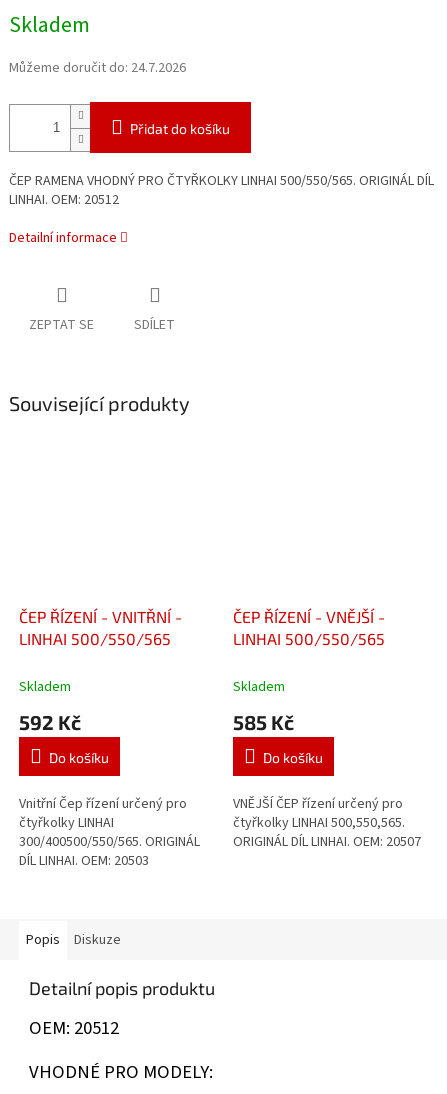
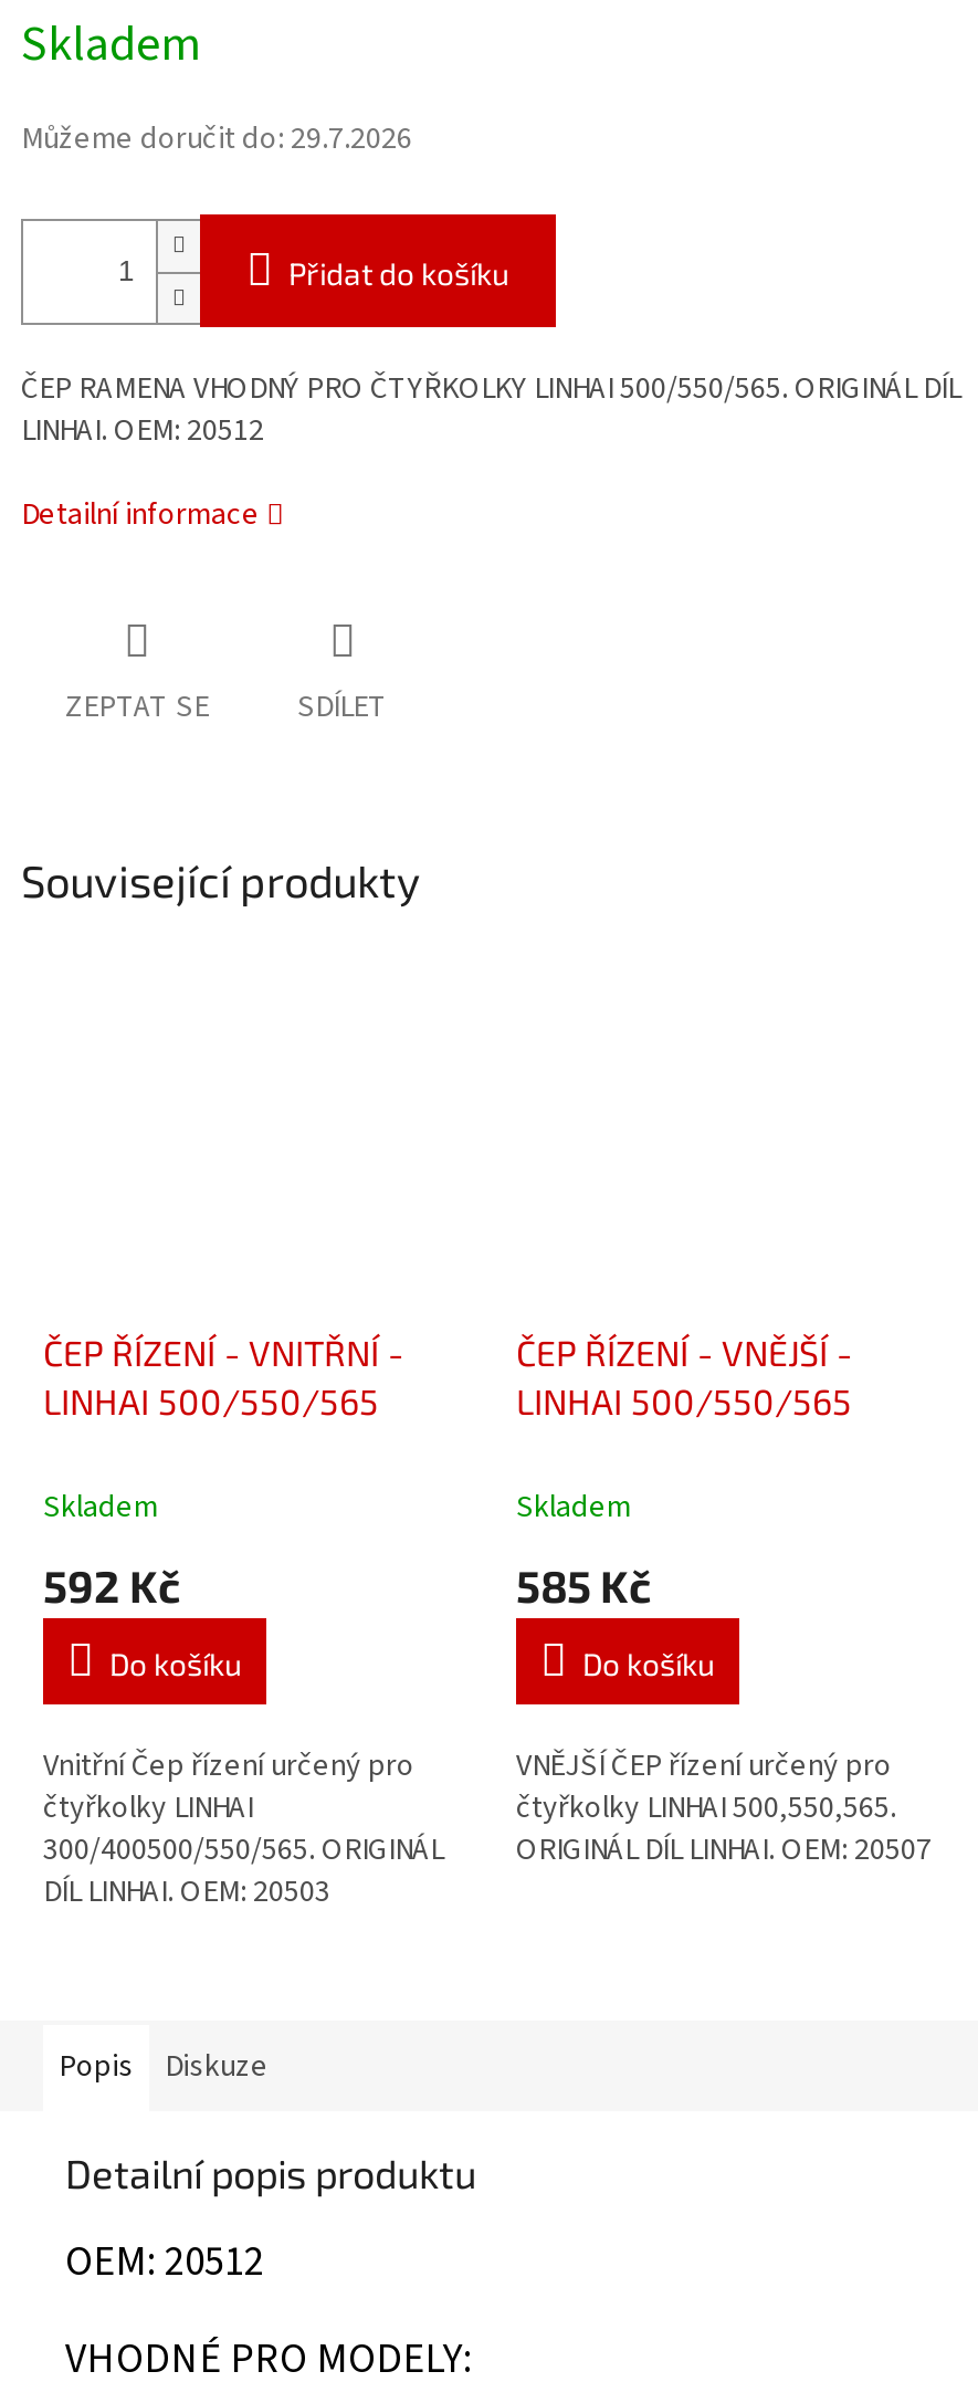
[9,58,186,78] Můžeme doručit do: 24.7.2026 -> [21,118,412,162] Můžeme doručit do: 29.7.2026

